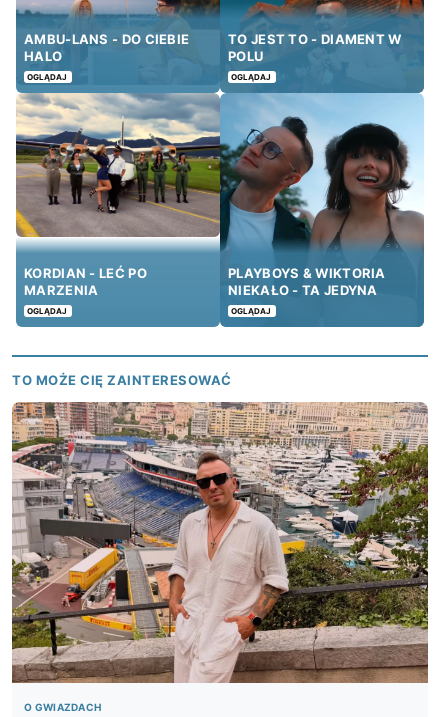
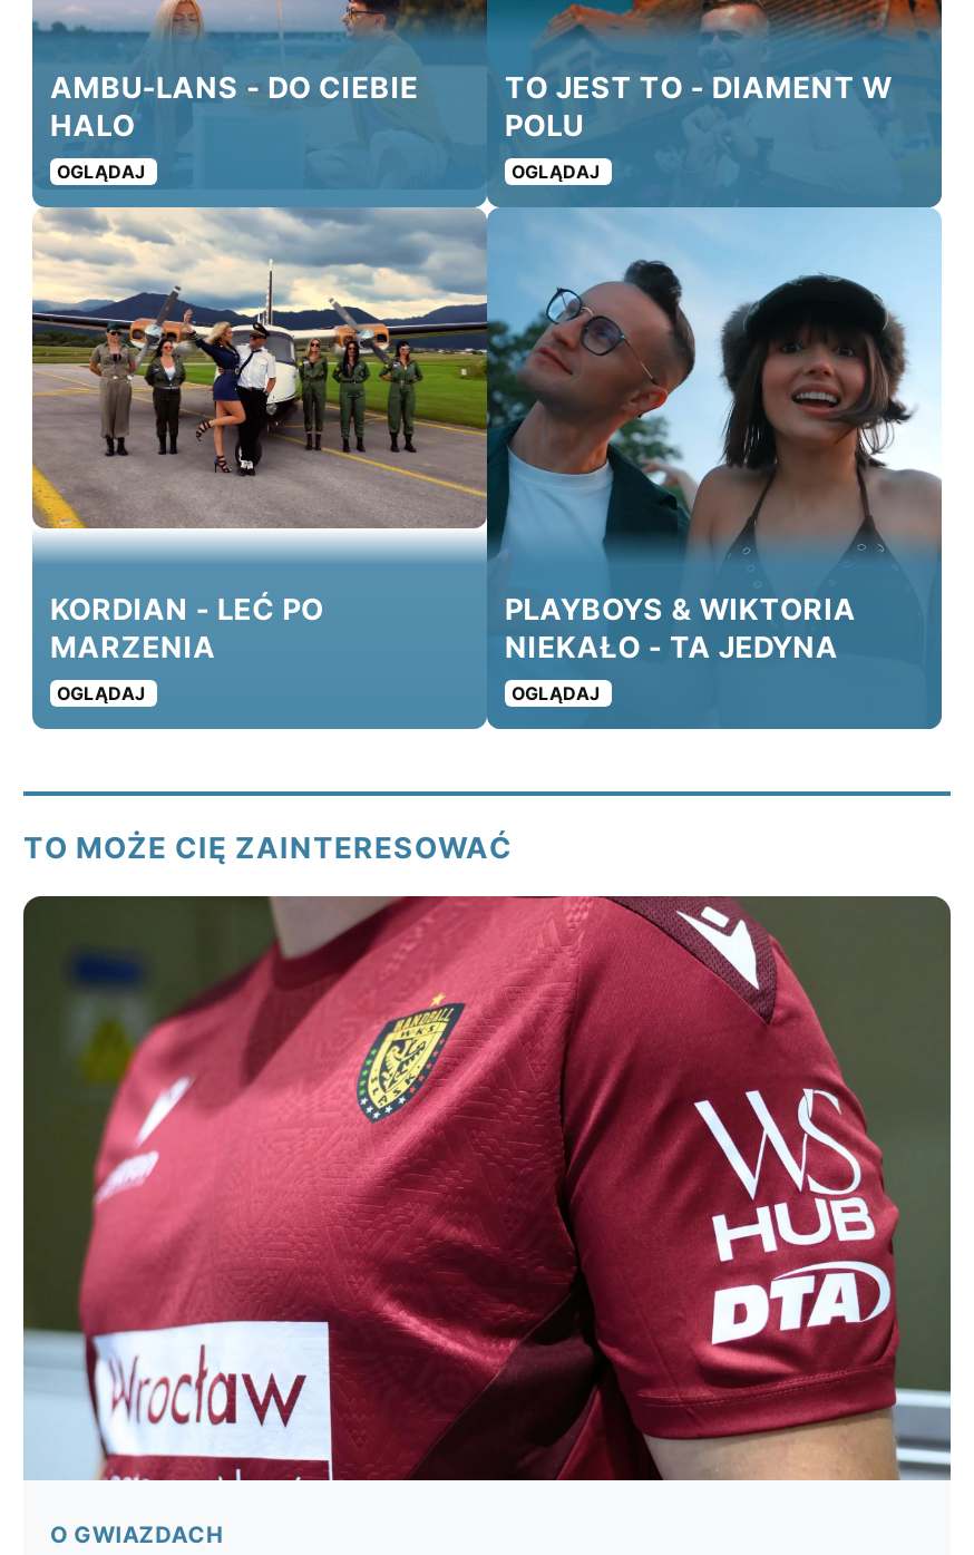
[11,401,428,684] [image] -> [21,896,951,1483] [image]

